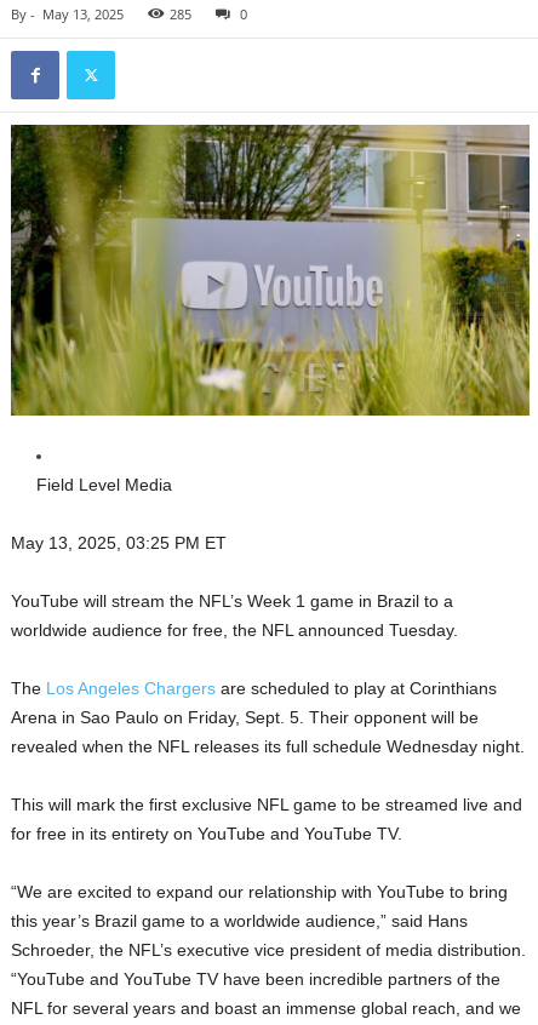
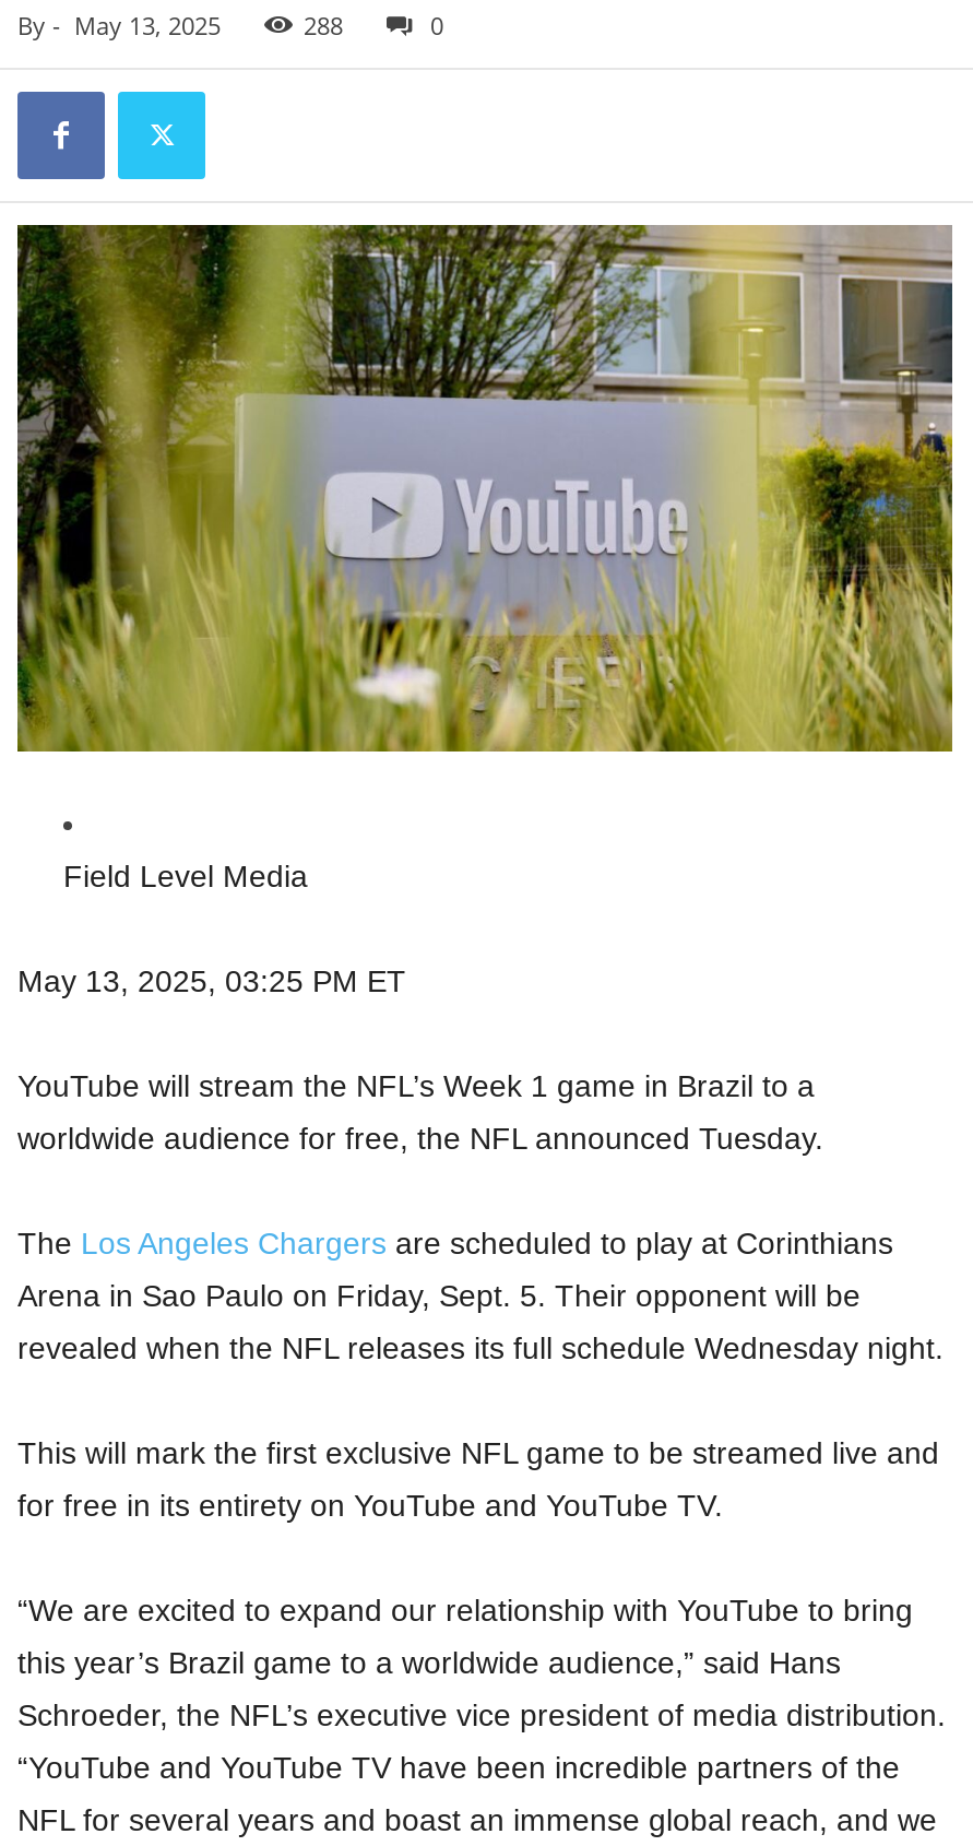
[170,5,191,23] 285 -> [304,9,343,42] 288

